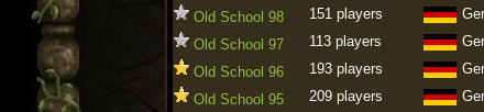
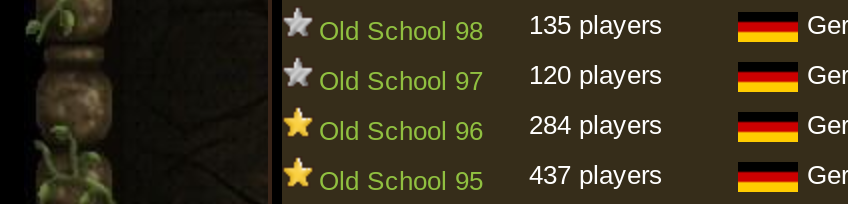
[193,5,382,25] Old School 98 151 players -> [319,10,663,46] Old School 98 135 players
[193,33,381,53] Old School 97 113 players -> [319,60,663,96] Old School 97 120 players
[193,60,382,80] Old School 96 193 players -> [319,110,663,146] Old School 96 284 players
[193,88,382,108] Old School 95 209 players -> [319,160,663,196] Old School 95 437 players

